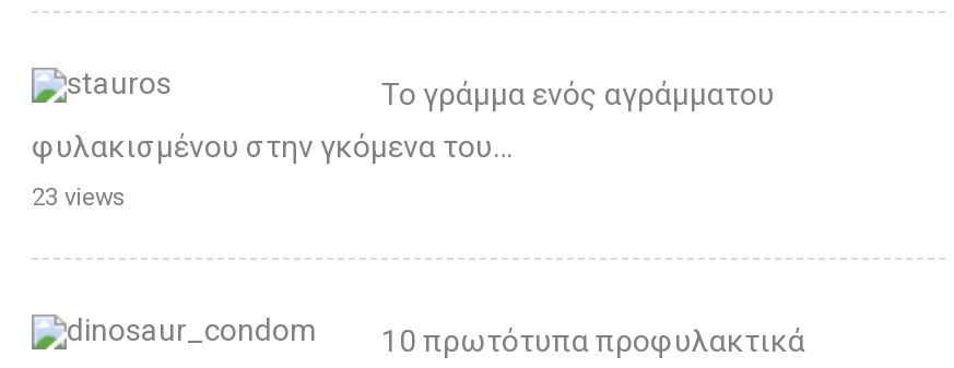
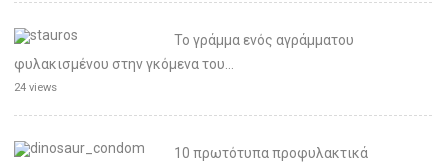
[32,183,126,212] 23 views -> [14,81,57,94] 24 views

